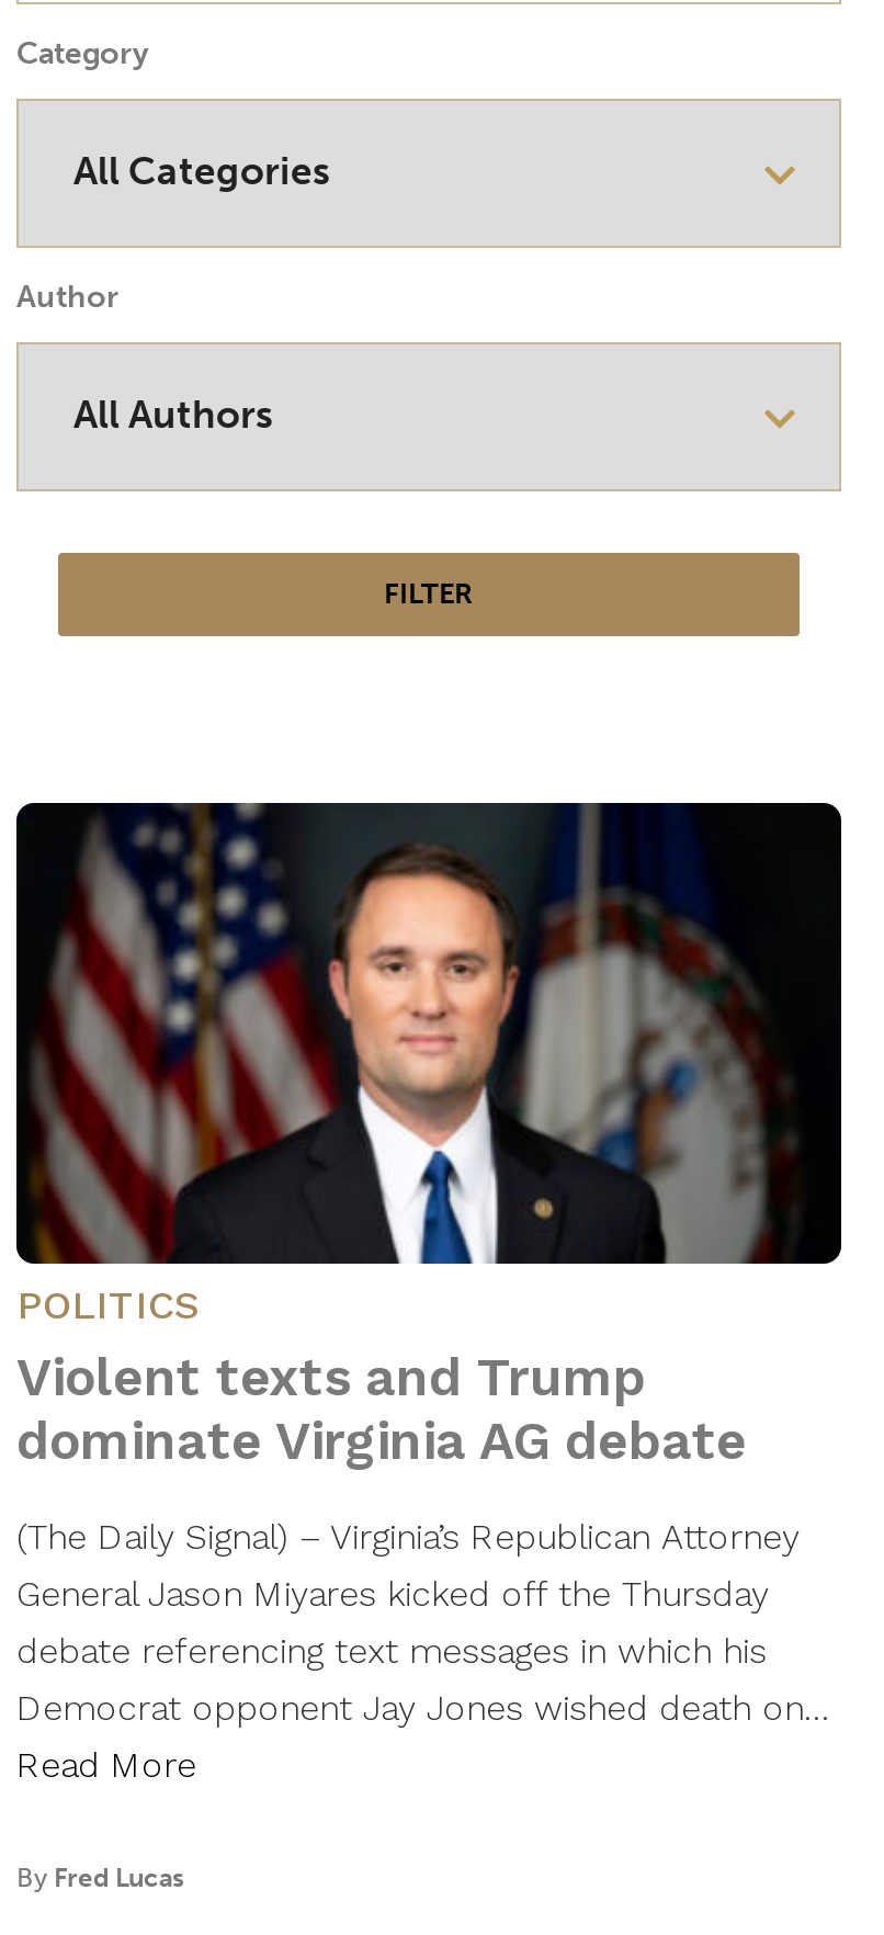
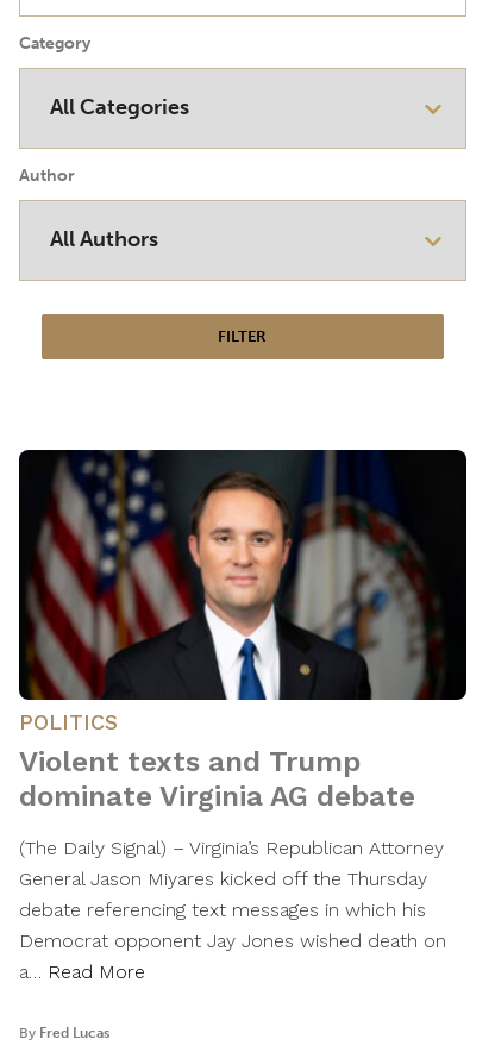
[16,1687,828,1786] Democrat opponent Jay Jones wished death on… | Read More -> [19,929,446,983] Democrat opponent Jay Jones wished death on | a… Read More

